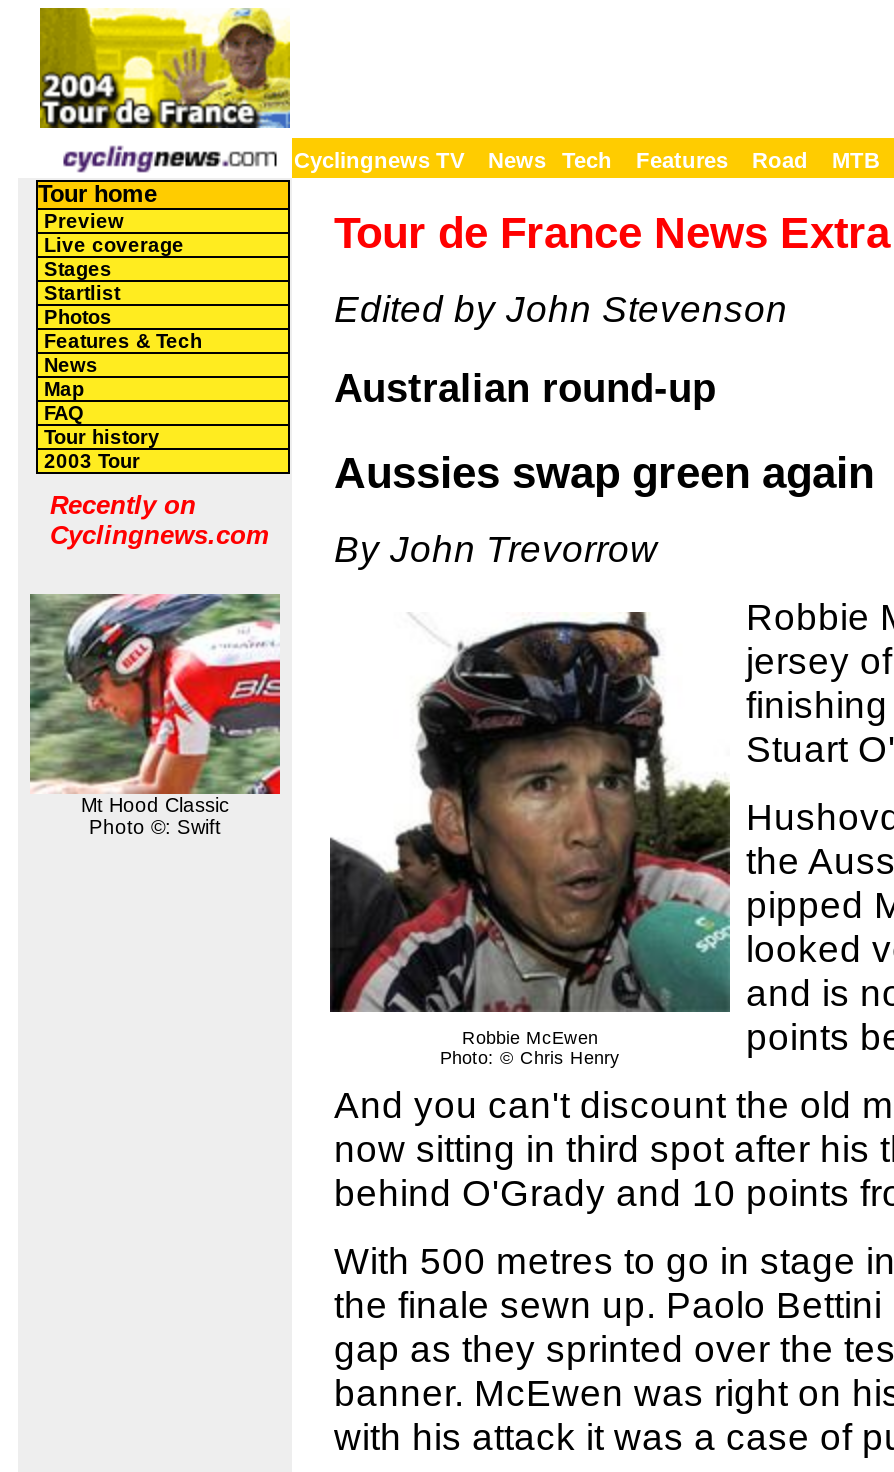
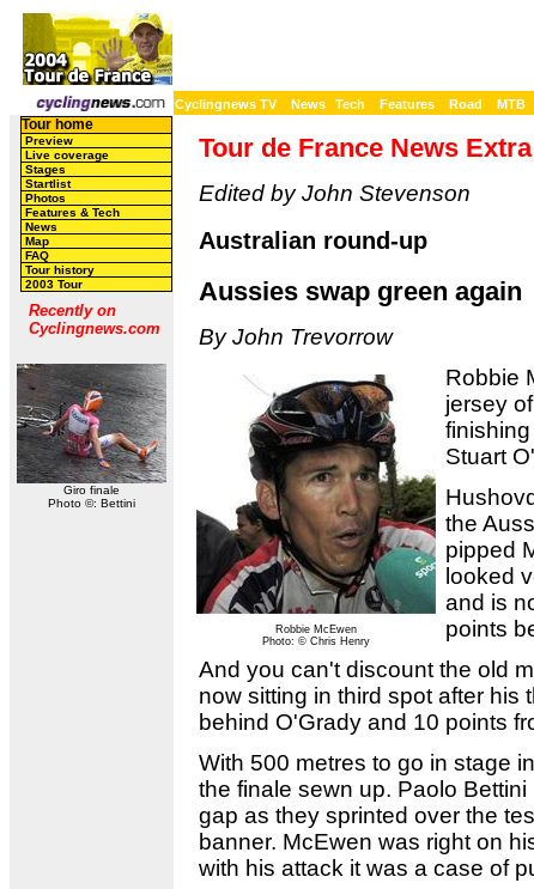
[30,594,282,838] [image] | Mt Hood Classic | Photo ©: Swift -> [16,363,166,510] [image] | Giro finale | Photo ©: Bettini

